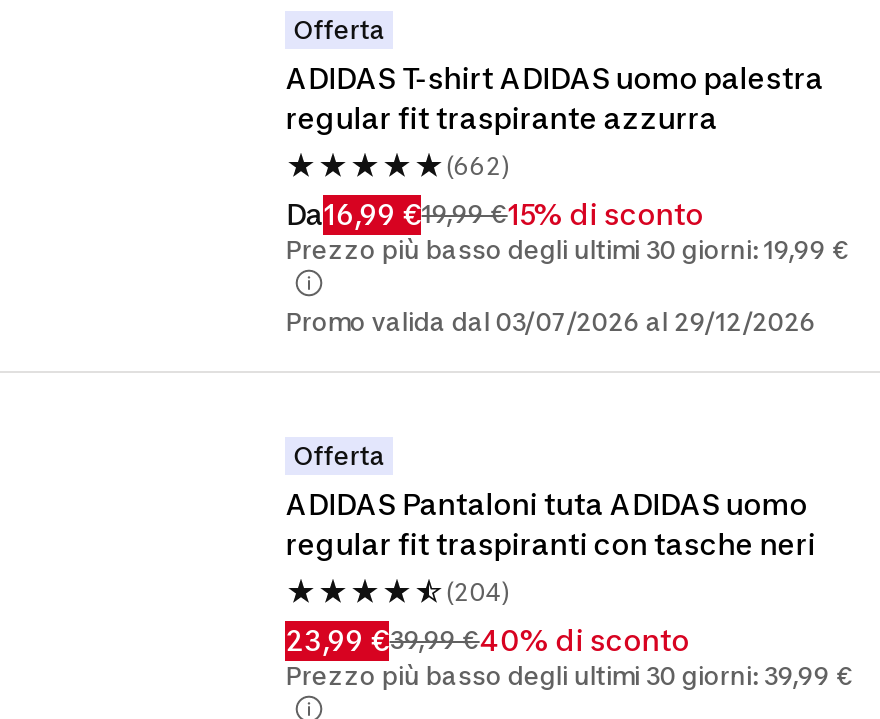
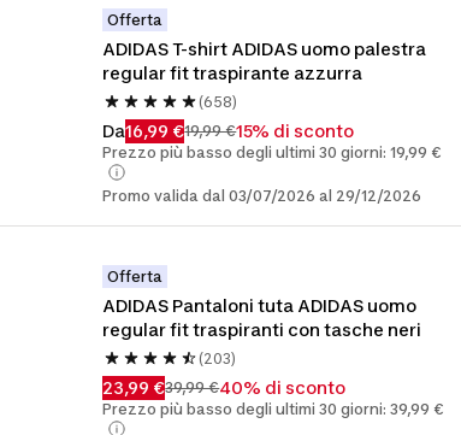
[446,151,510,181] (662) -> [199,93,237,111] (658)
[446,577,510,607] (204) -> [199,349,236,367] (203)

